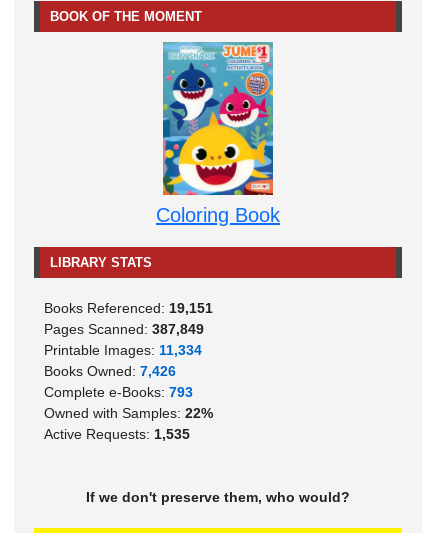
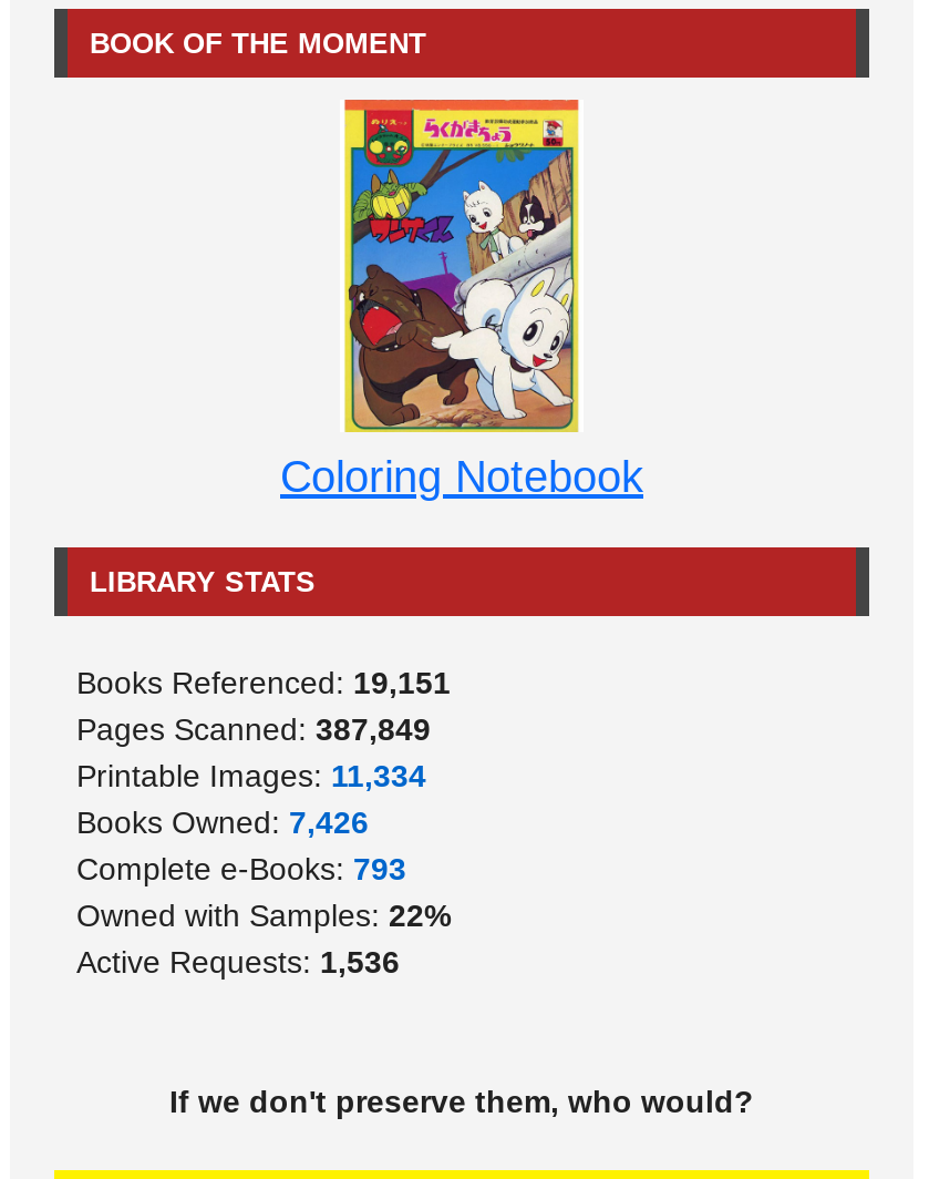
[156,41,280,225] [image] | Coloring Book -> [280,98,643,500] [image] | Coloring Notebook
[44,425,190,441] Active Requests: 1,535 -> [76,943,400,979] Active Requests: 1,536

